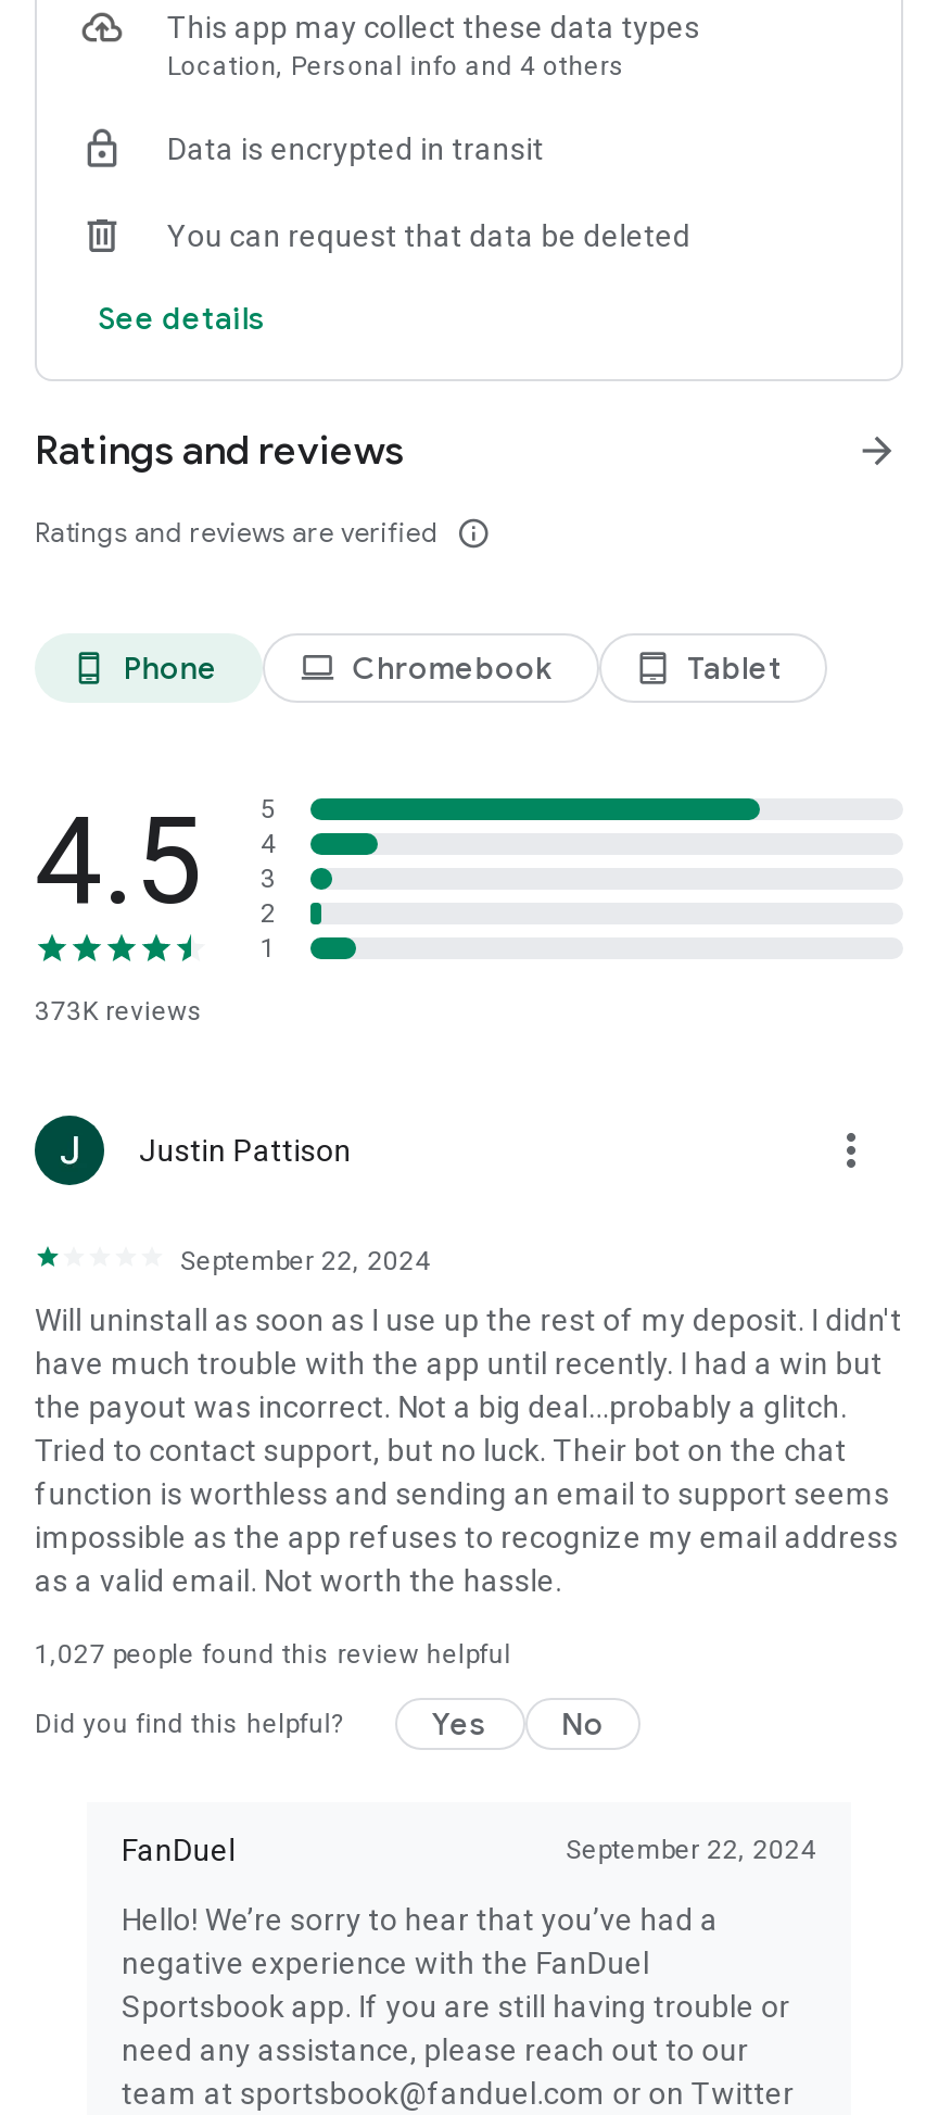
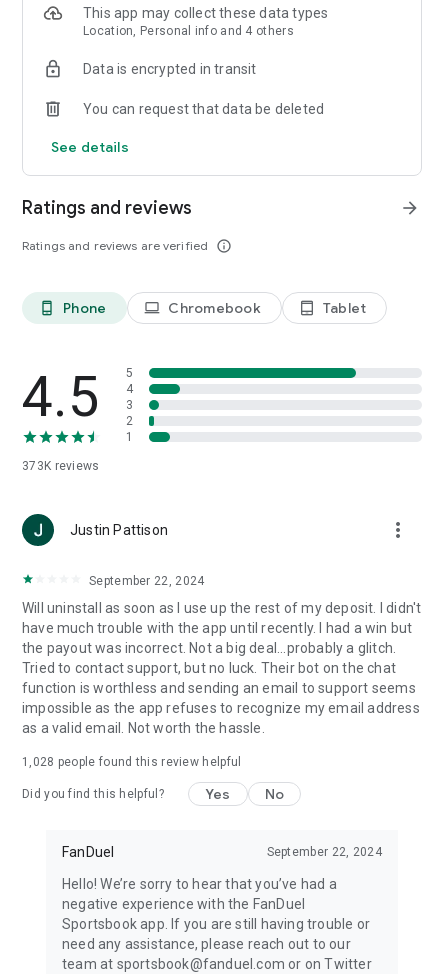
[35,1639,511,1670] 1,027 people found this review helpful -> [22,755,241,769] 1,028 people found this review helpful

